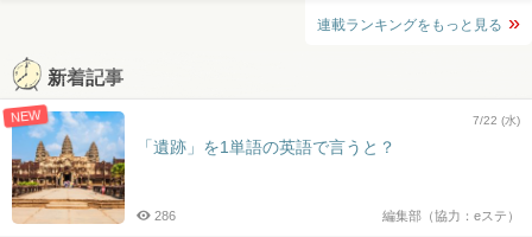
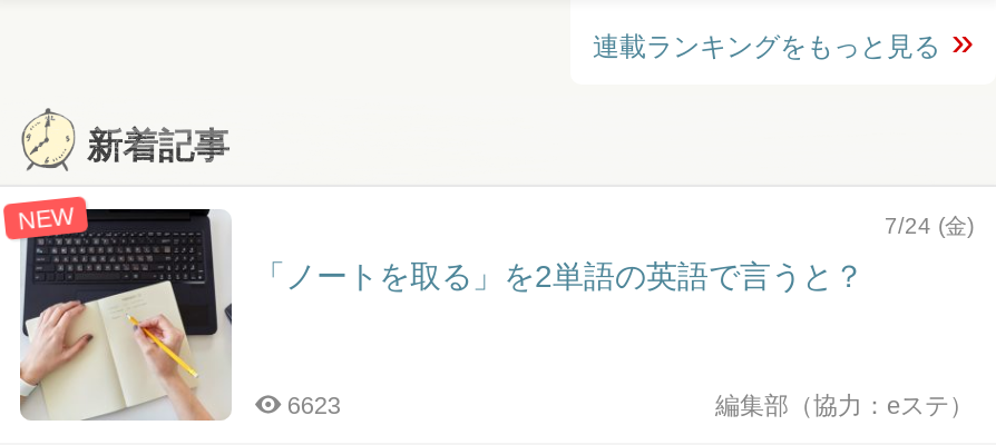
[11,110,395,224] [image] | 「遺跡」を1単語の英語で言うと？ -> [20,207,865,421] [image] | 「ノートを取る」を2単語の英語で言うと？
[473,114,520,127] 7/22 (水) -> [885,213,974,238] 7/24 (金)
[154,208,176,223] 286 -> [287,391,341,418] 6623

